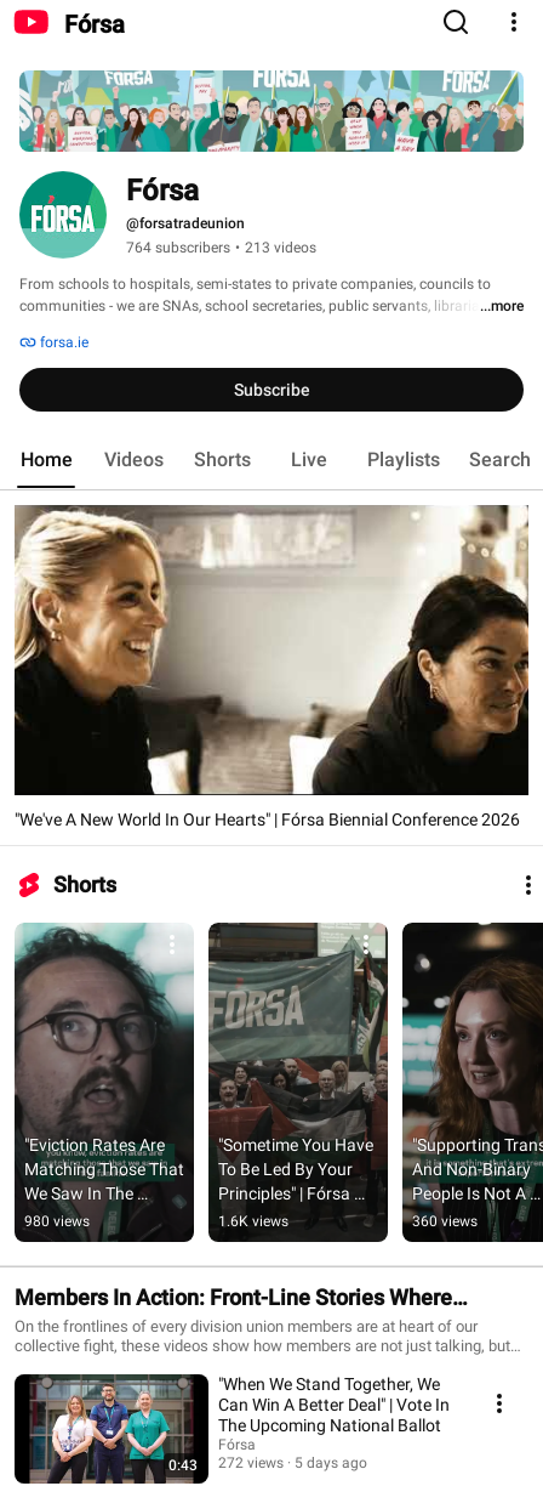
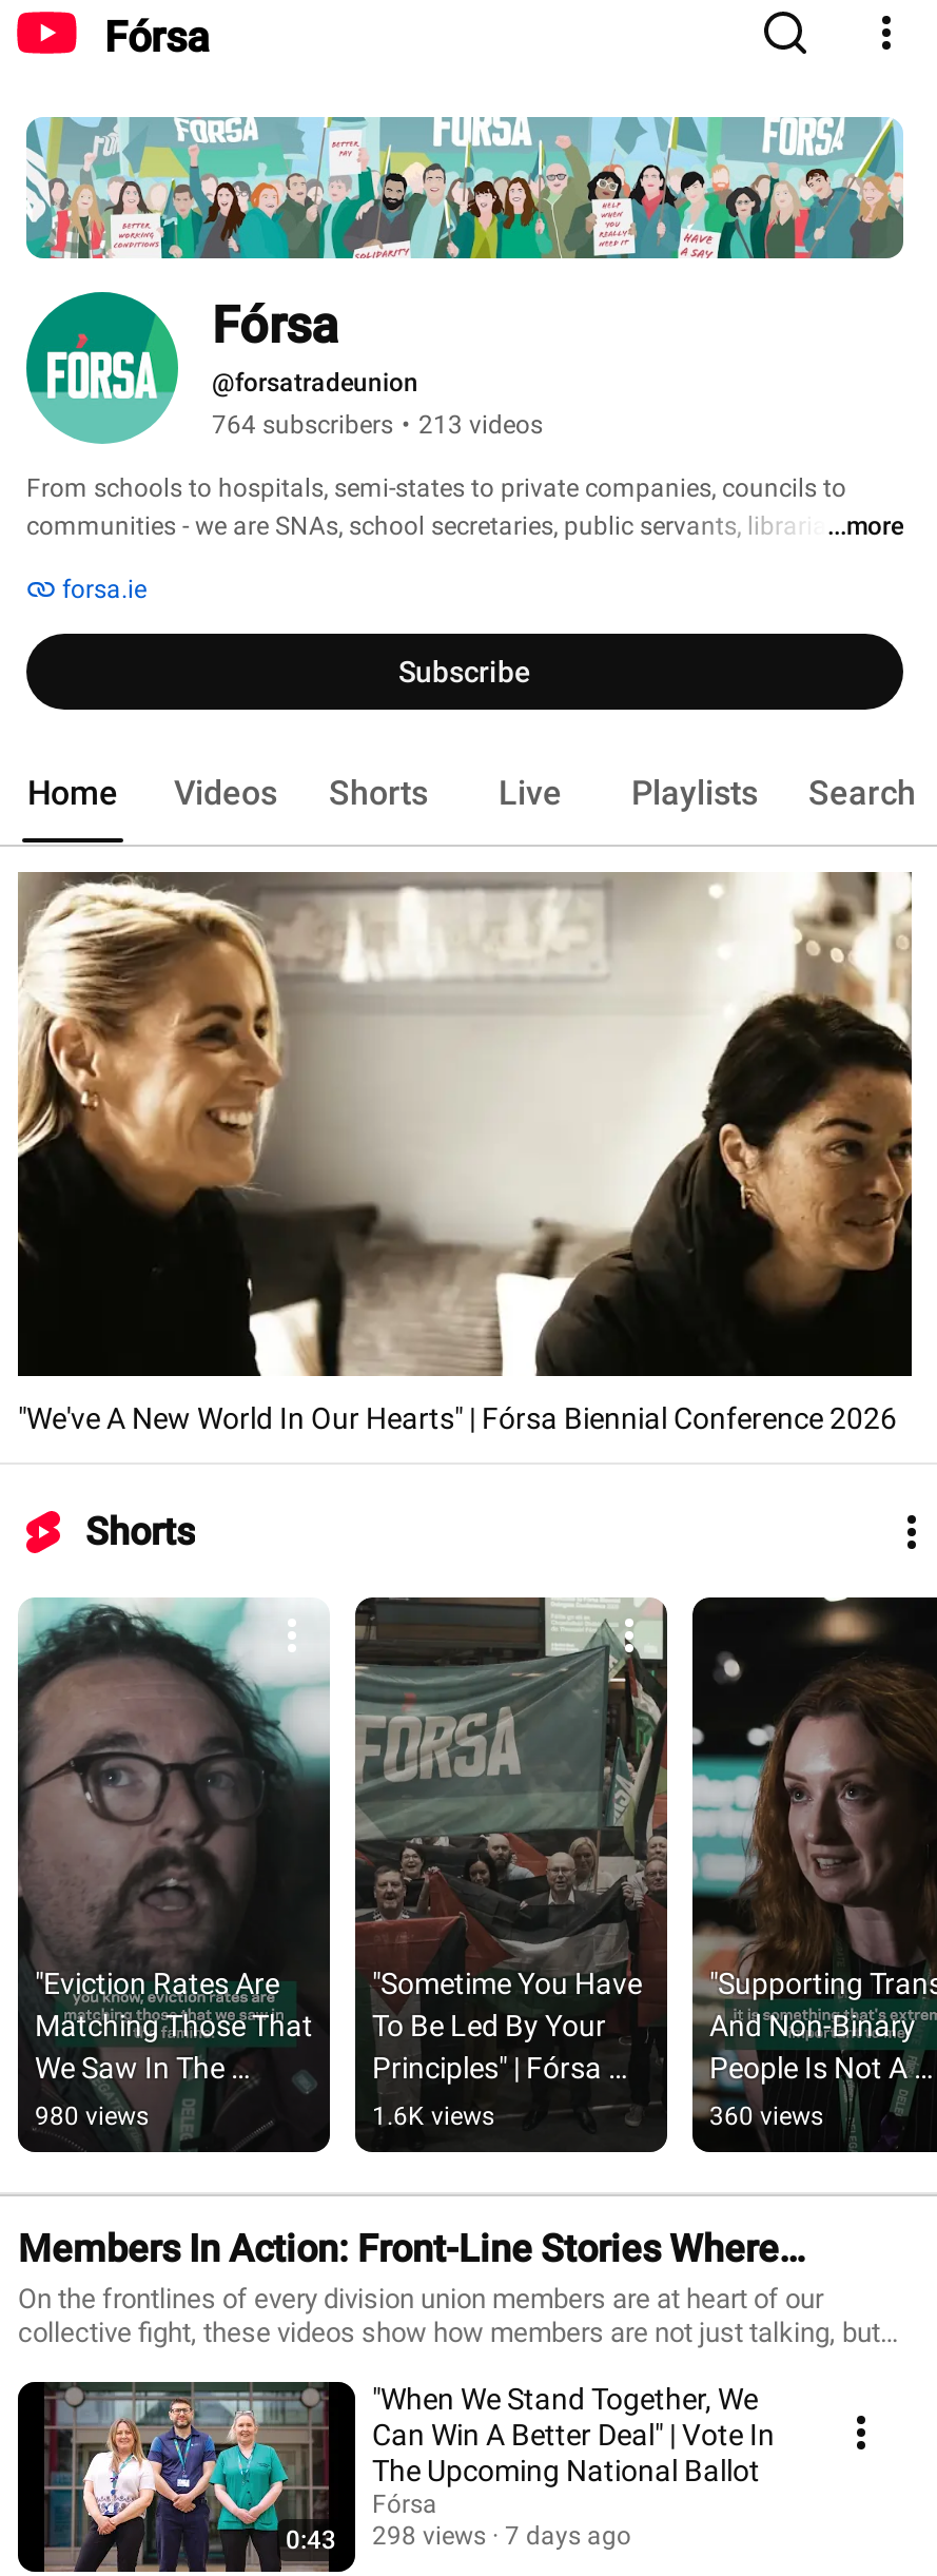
[218,1454,284,1471] 272 views -> [372,2521,486,2551] 298 views
[295,1454,367,1471] 5 days ago -> [505,2521,631,2551] 7 days ago

